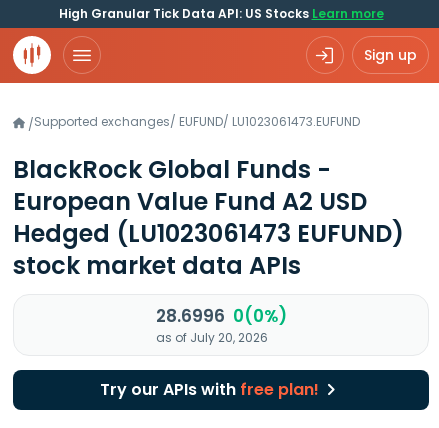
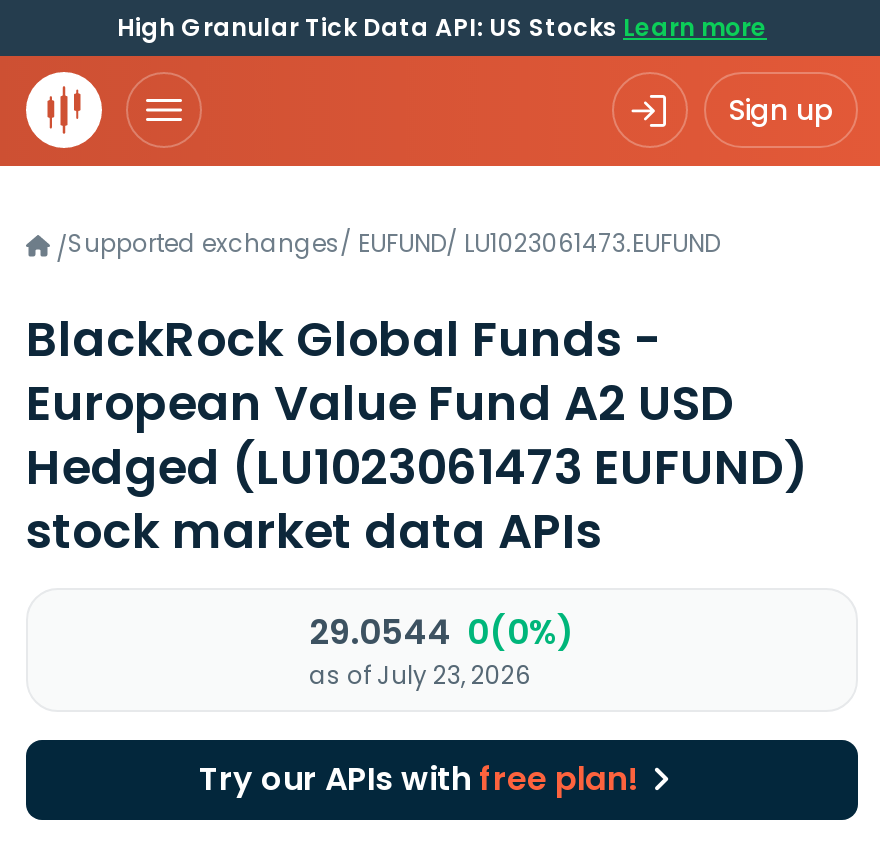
[155,304,286,328] 28.6996 0(0%) -> [309,608,575,656] 29.0544 0(0%)
[155,329,267,346] as of July 20, 2026 -> [309,658,531,692] as of July 23, 2026

